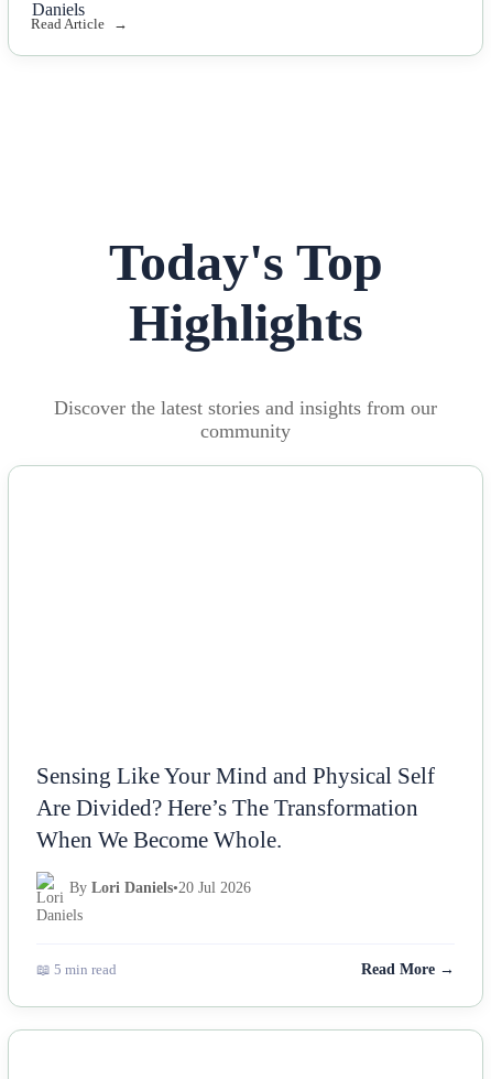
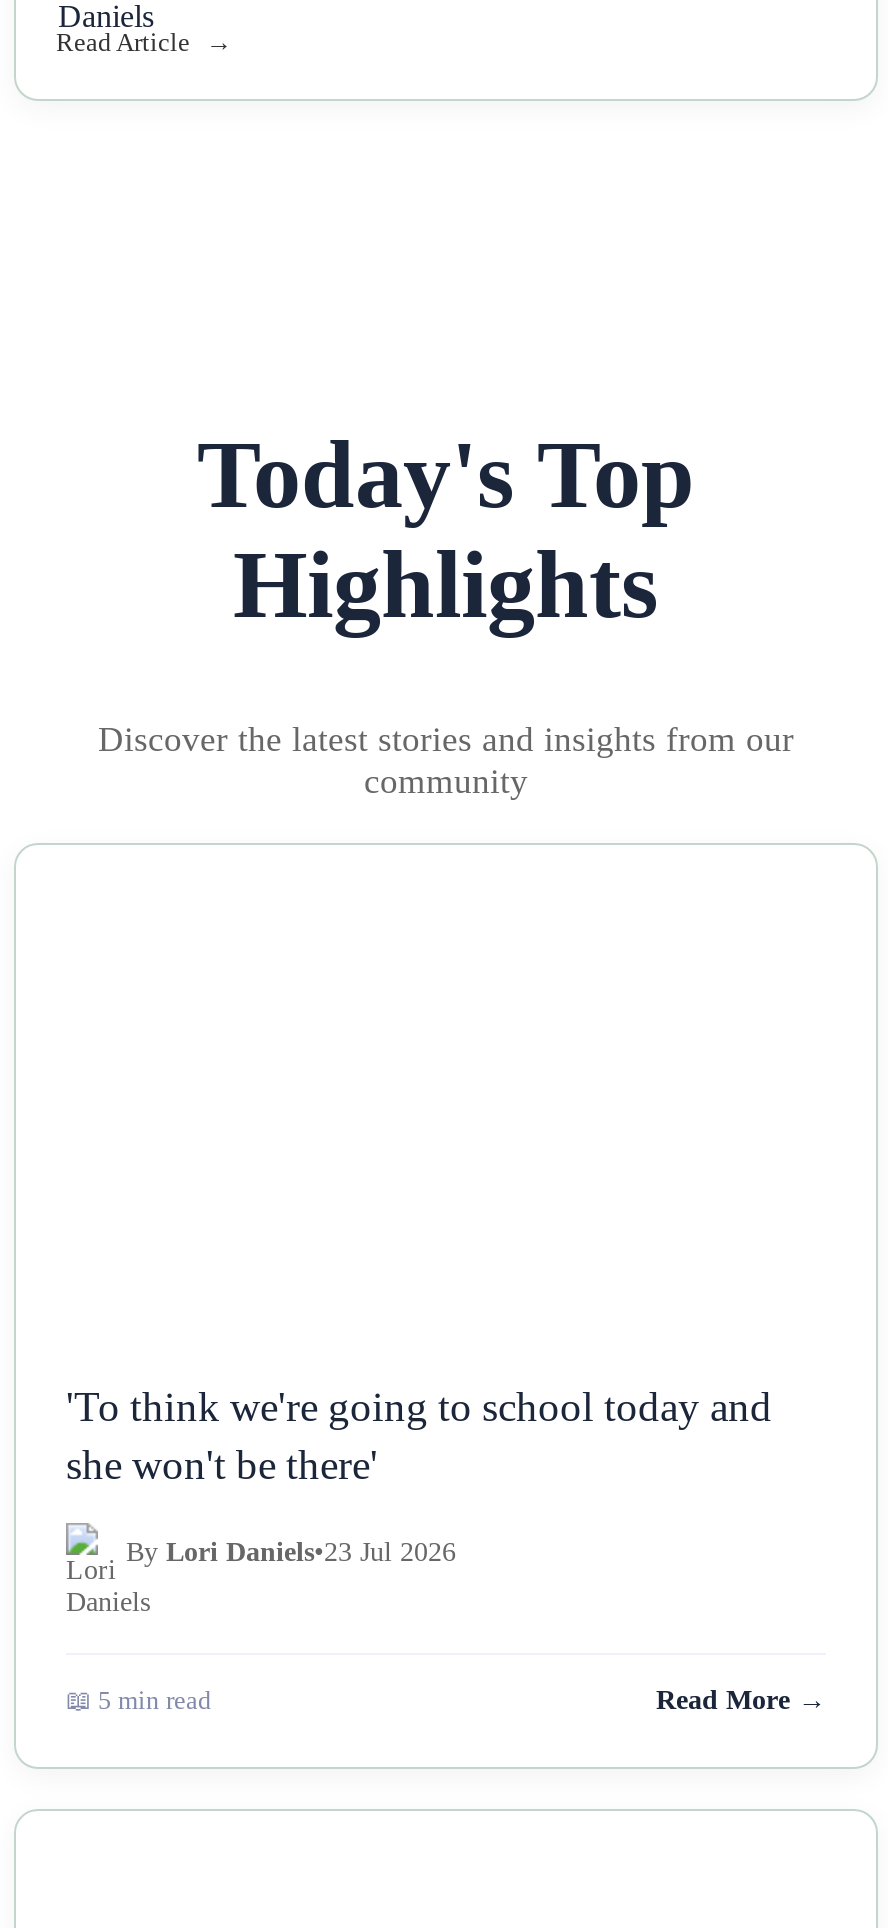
[36,763,435,852] Sensing Like Your Mind and Physical Self | Are Divided? Here’s The Transformation | When We Become Whole. -> [66,1383,772,1487] 'To think we're going to school today and | she won't be there'
[69,880,251,896] By Lori Daniels•20 Jul 2026 -> [126,1537,456,1567] By Lori Daniels•23 Jul 2026

